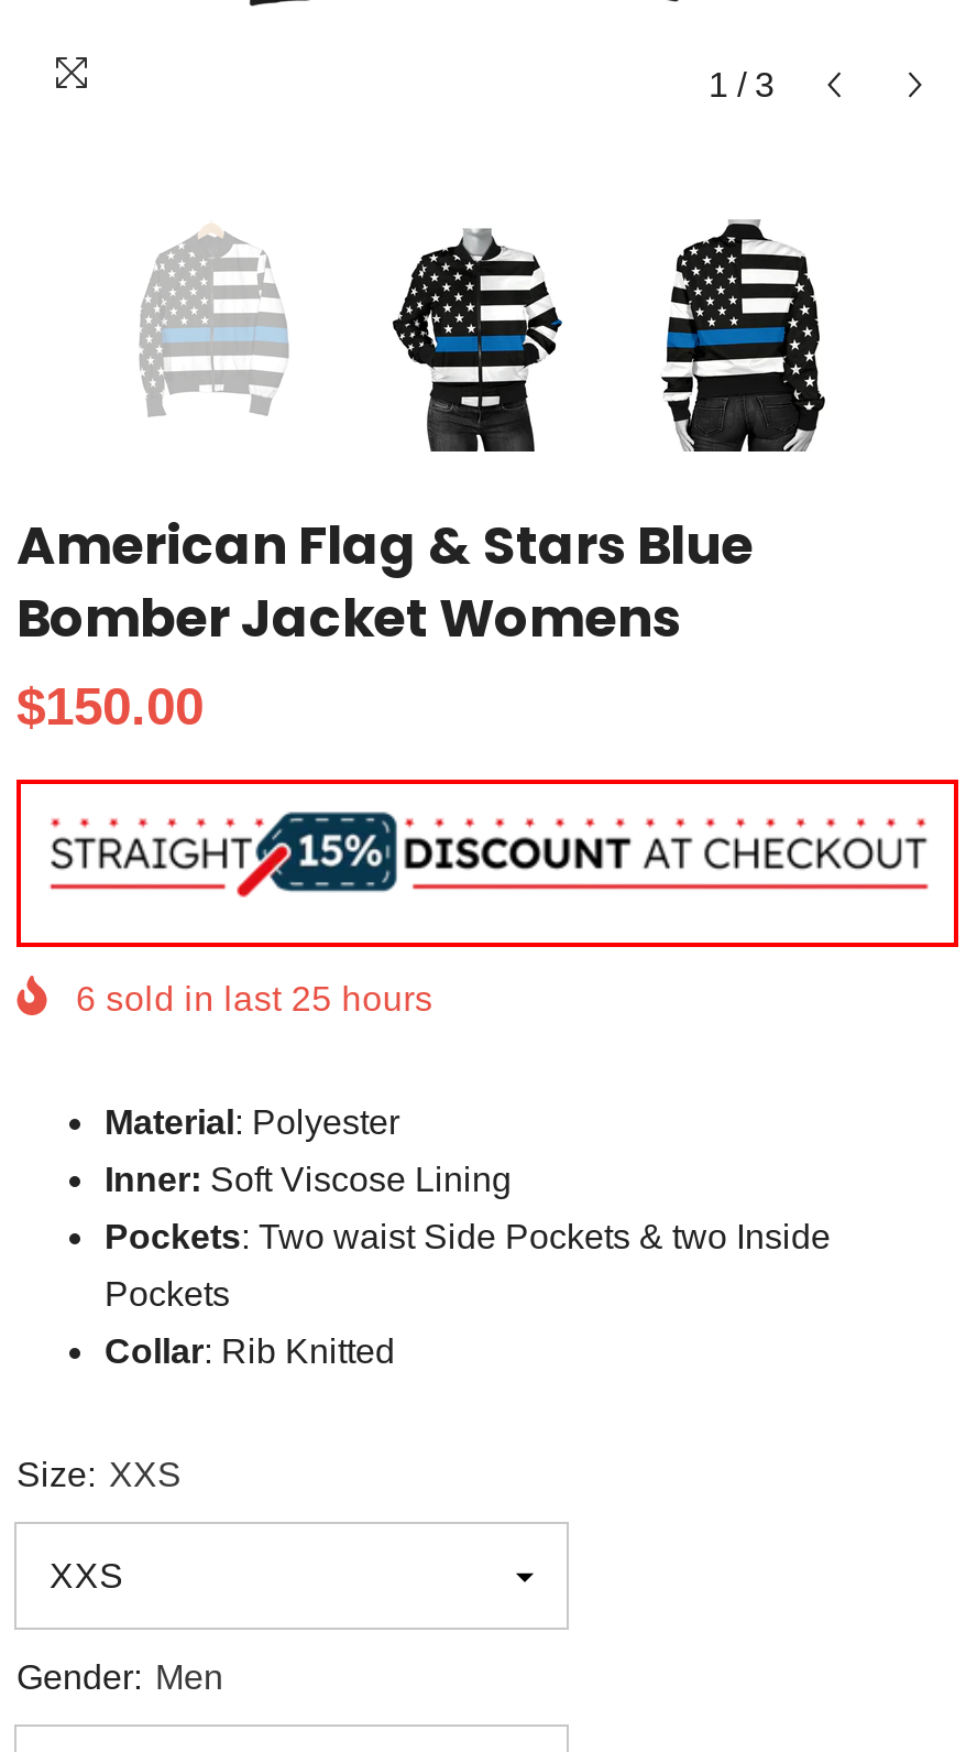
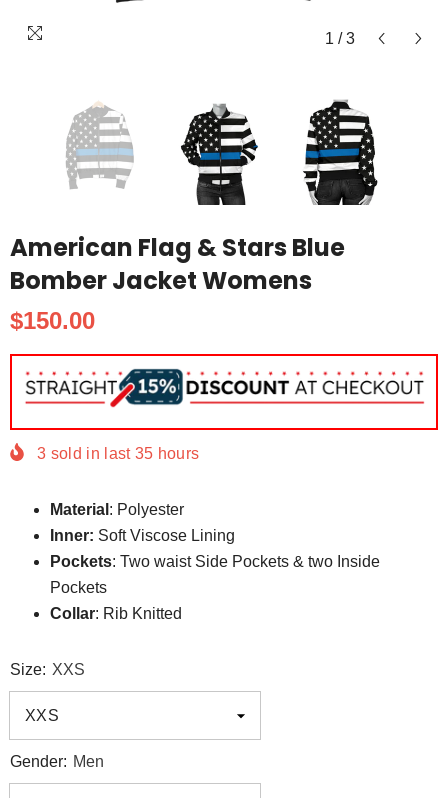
[76,980,433,1018] 6 sold in last 25 hours -> [37,445,199,462] 3 sold in last 35 hours

